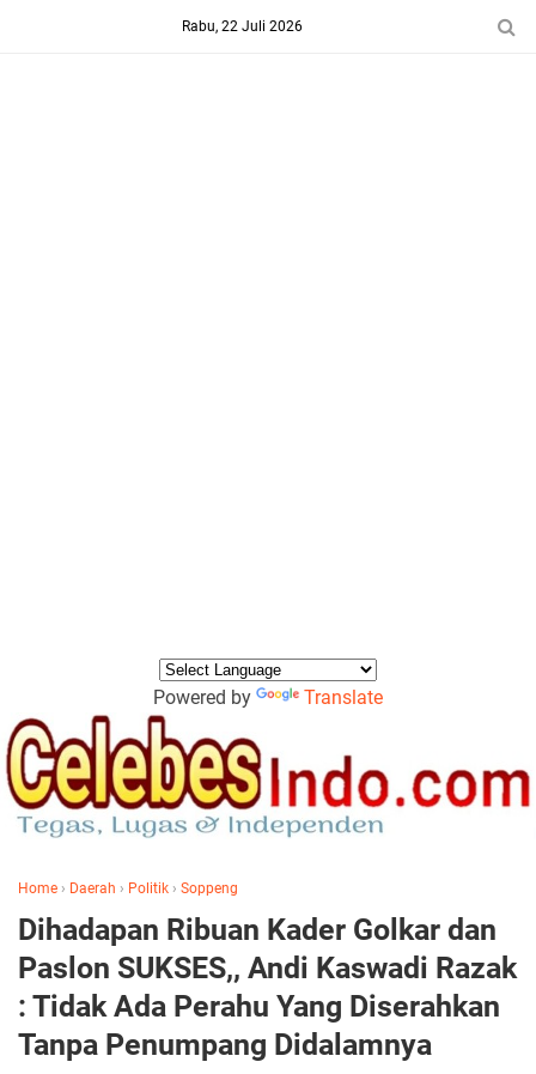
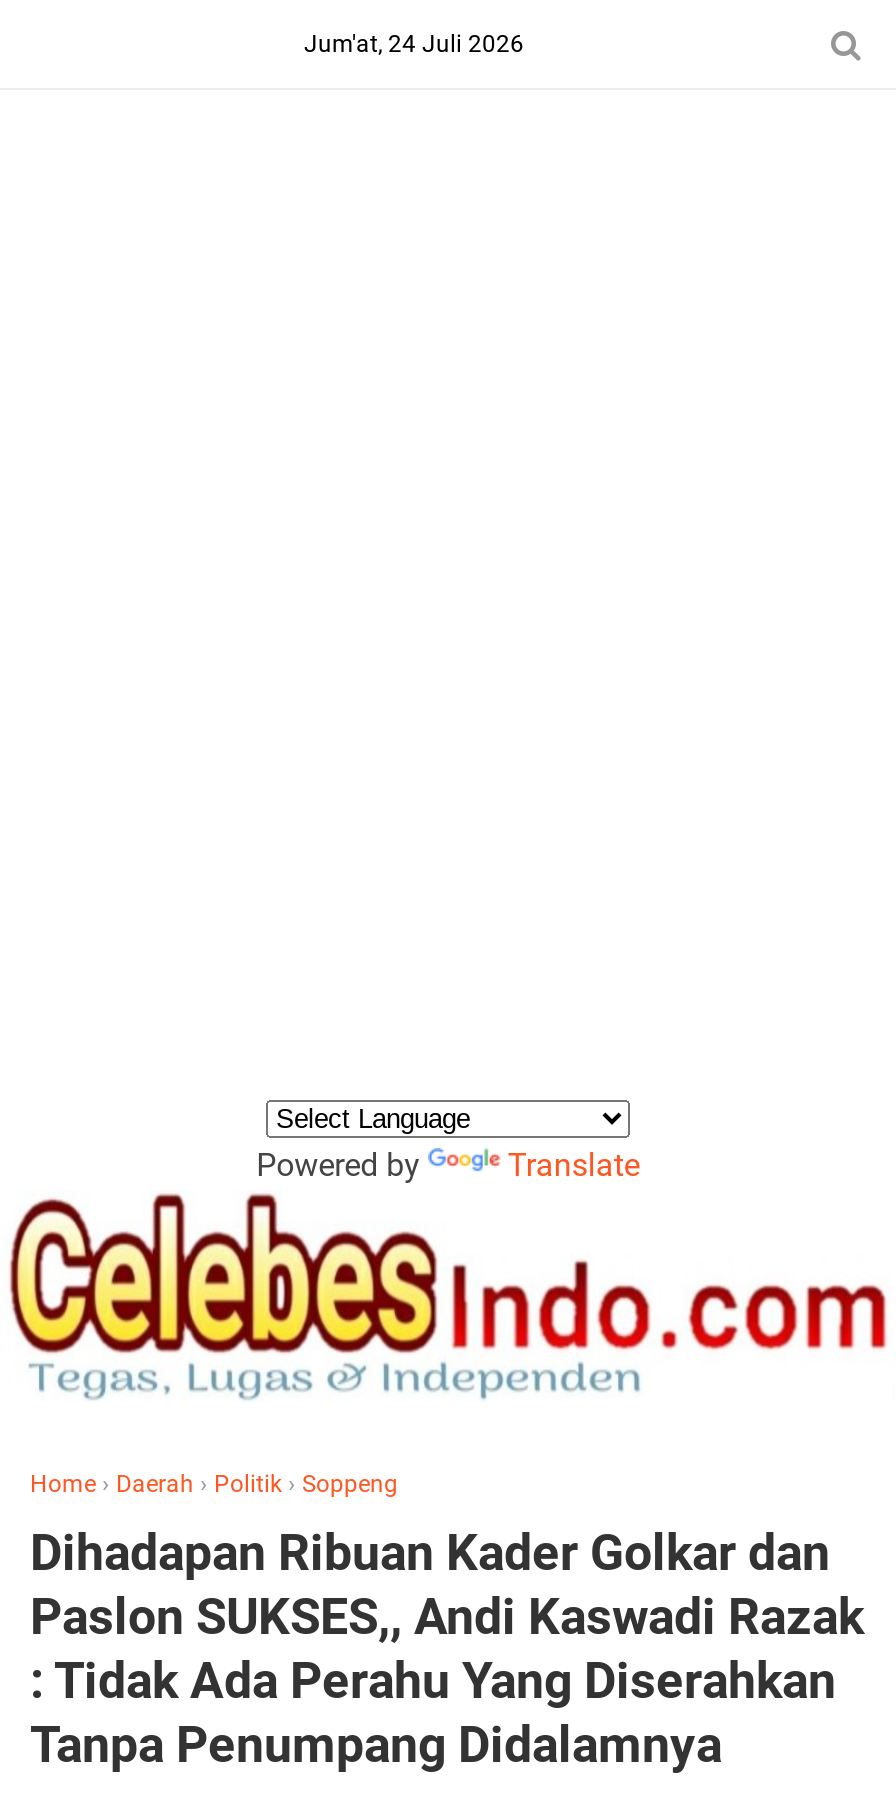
[182,18,303,35] Rabu, 22 Juli 2026 -> [304,30,524,58] Jum'at, 24 Juli 2026

